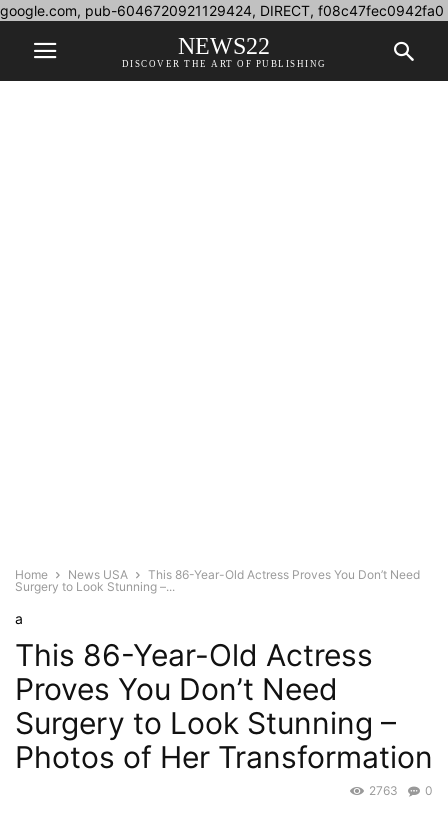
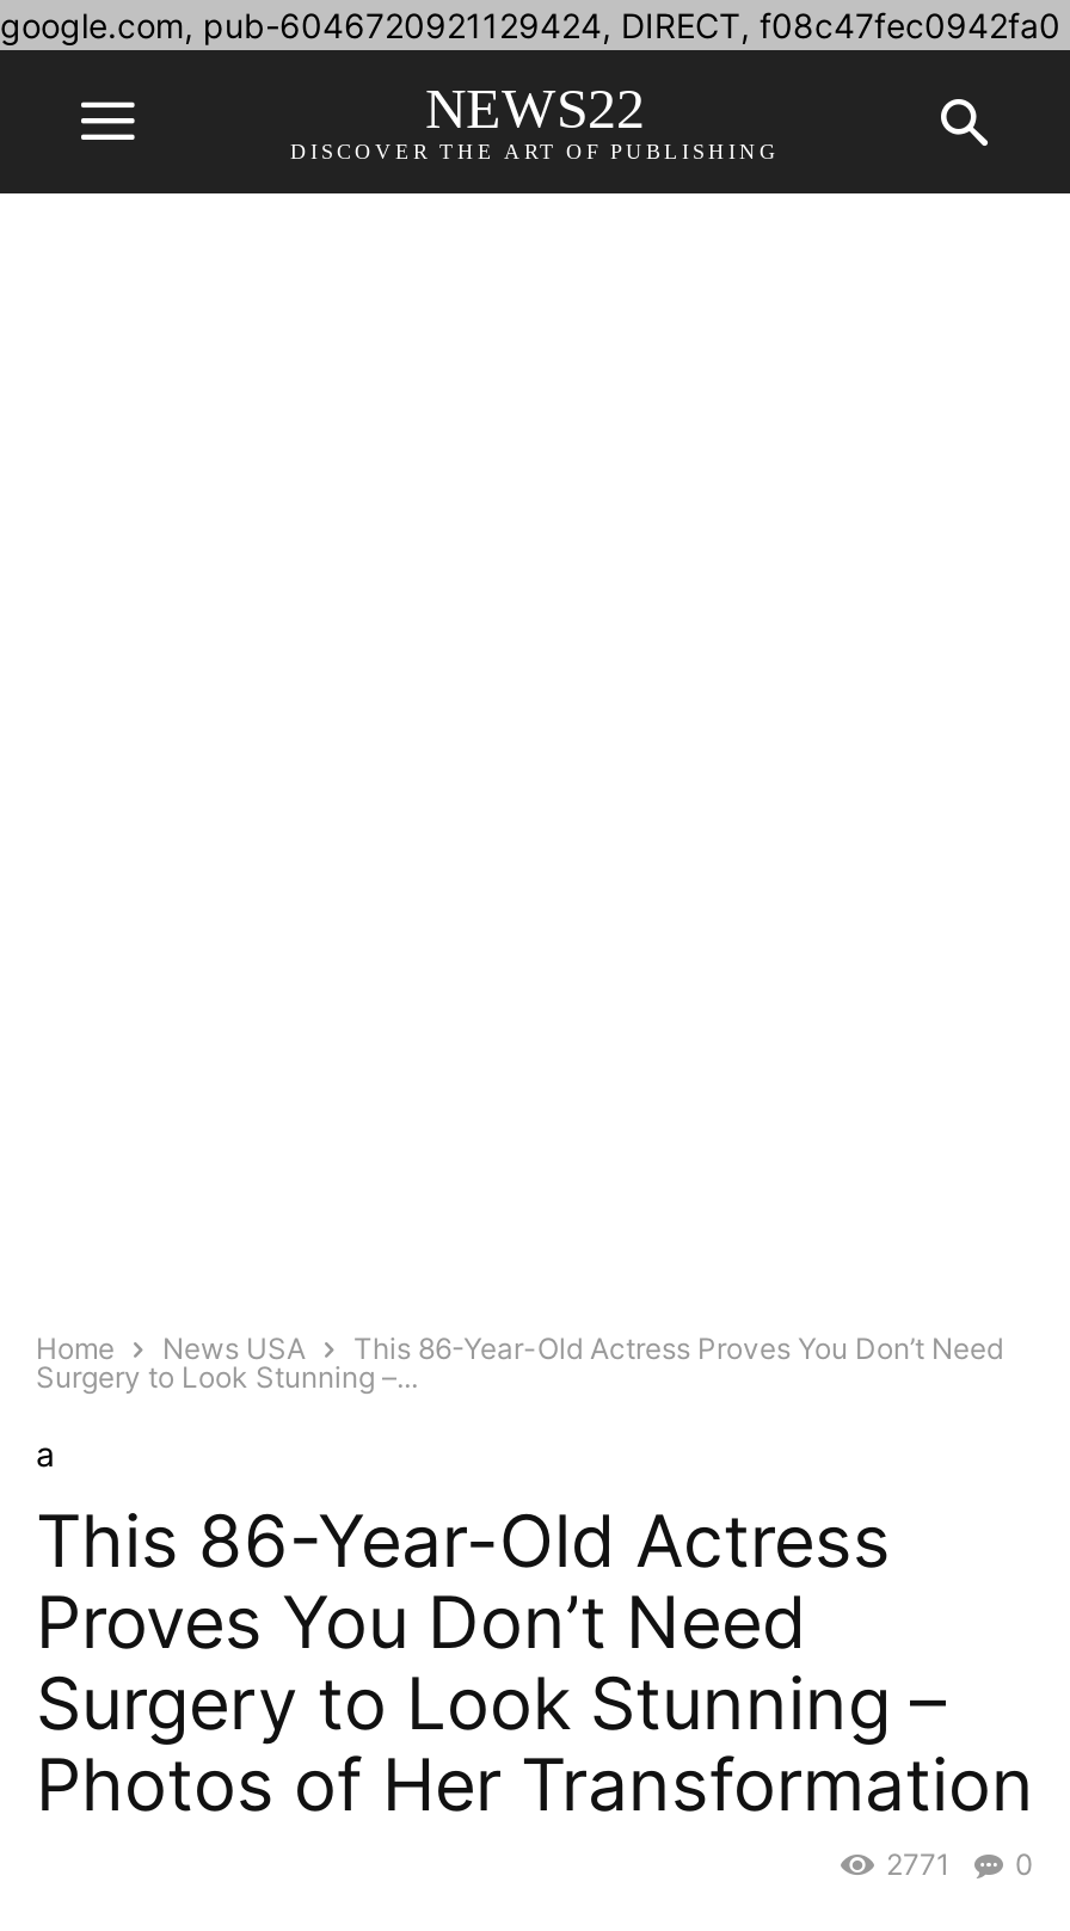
[369,783,433,798] 2763 0 -> [886,1846,1034,1882] 2771 0

